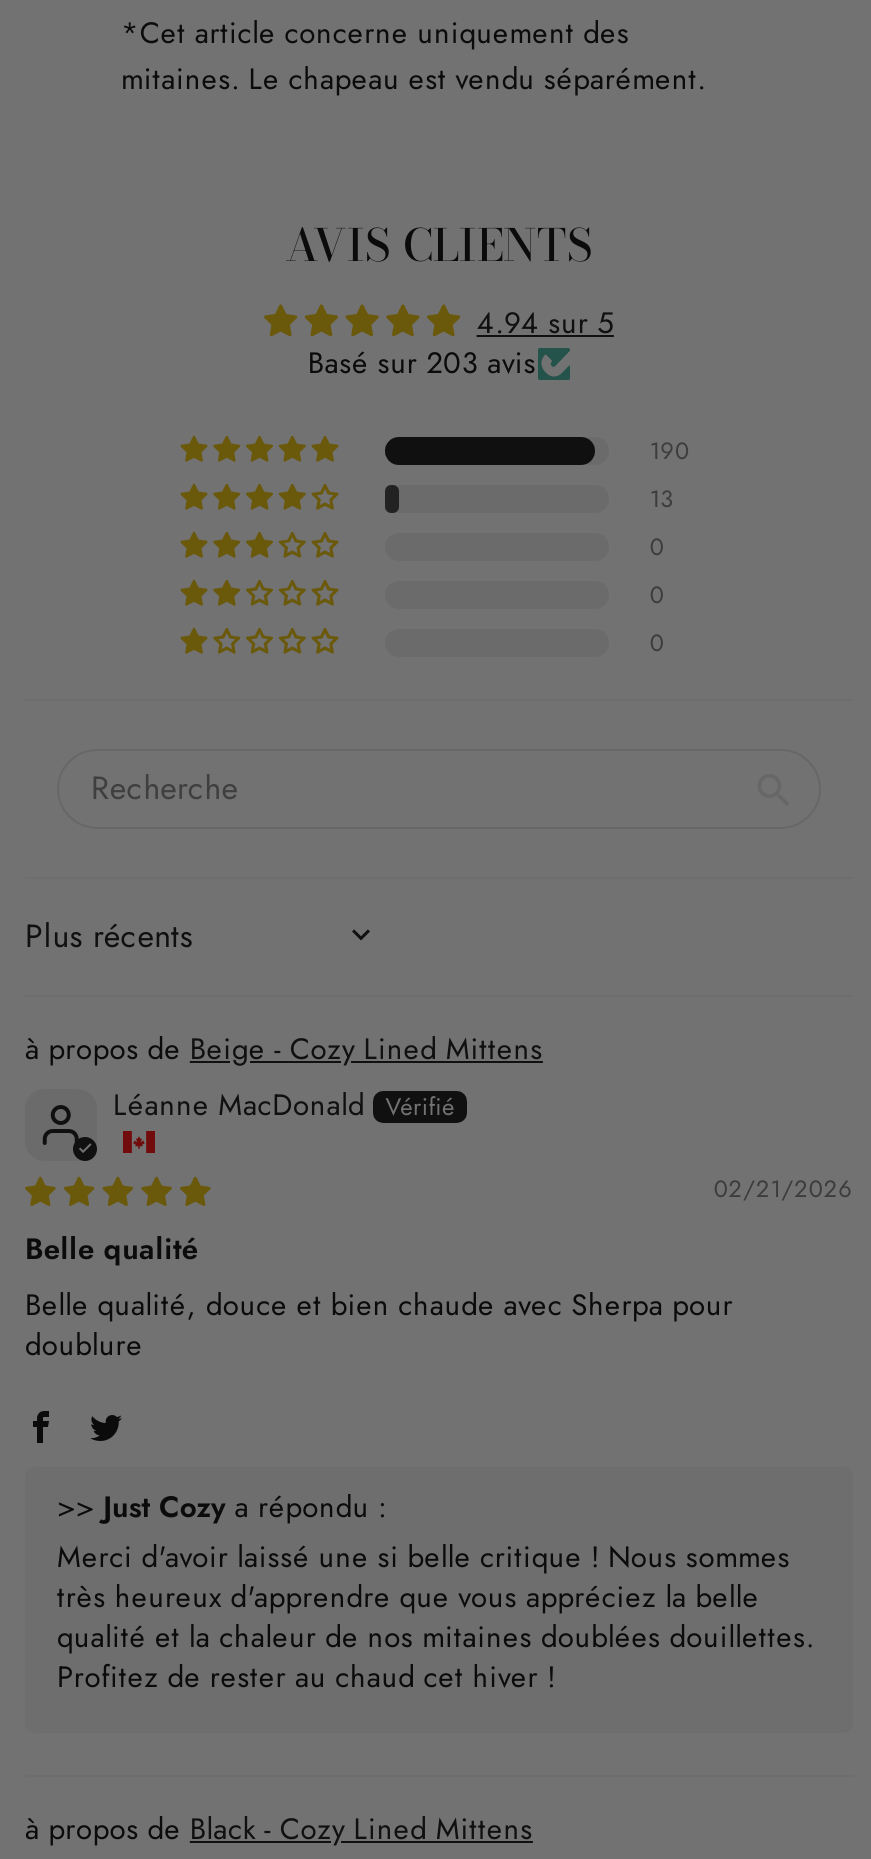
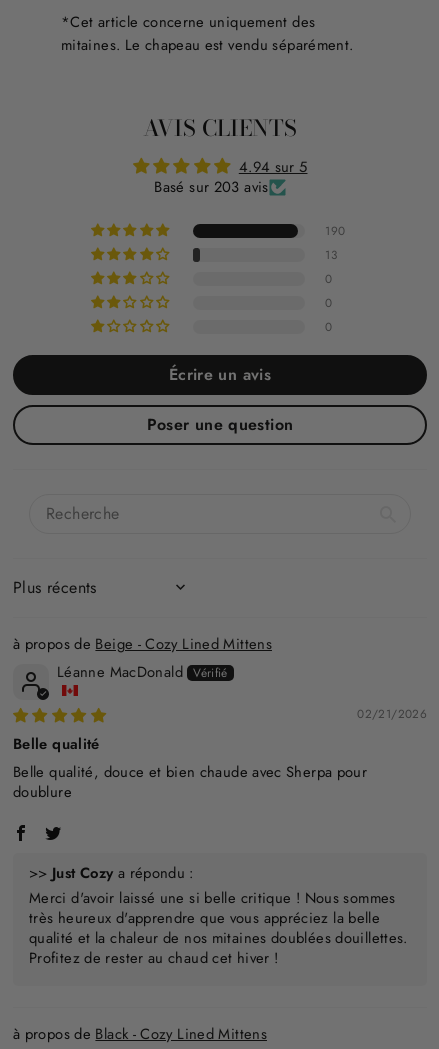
none -> [147,363,293,436] Écrire un avis | Poser une question

